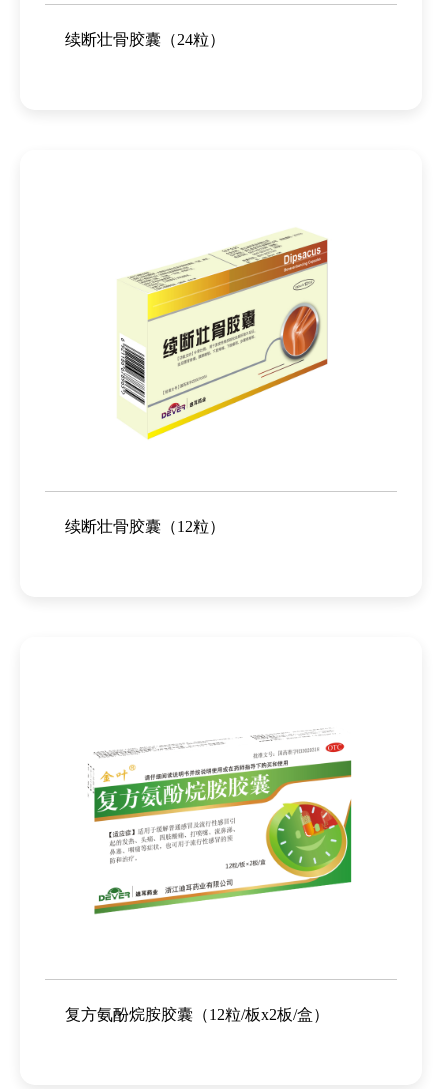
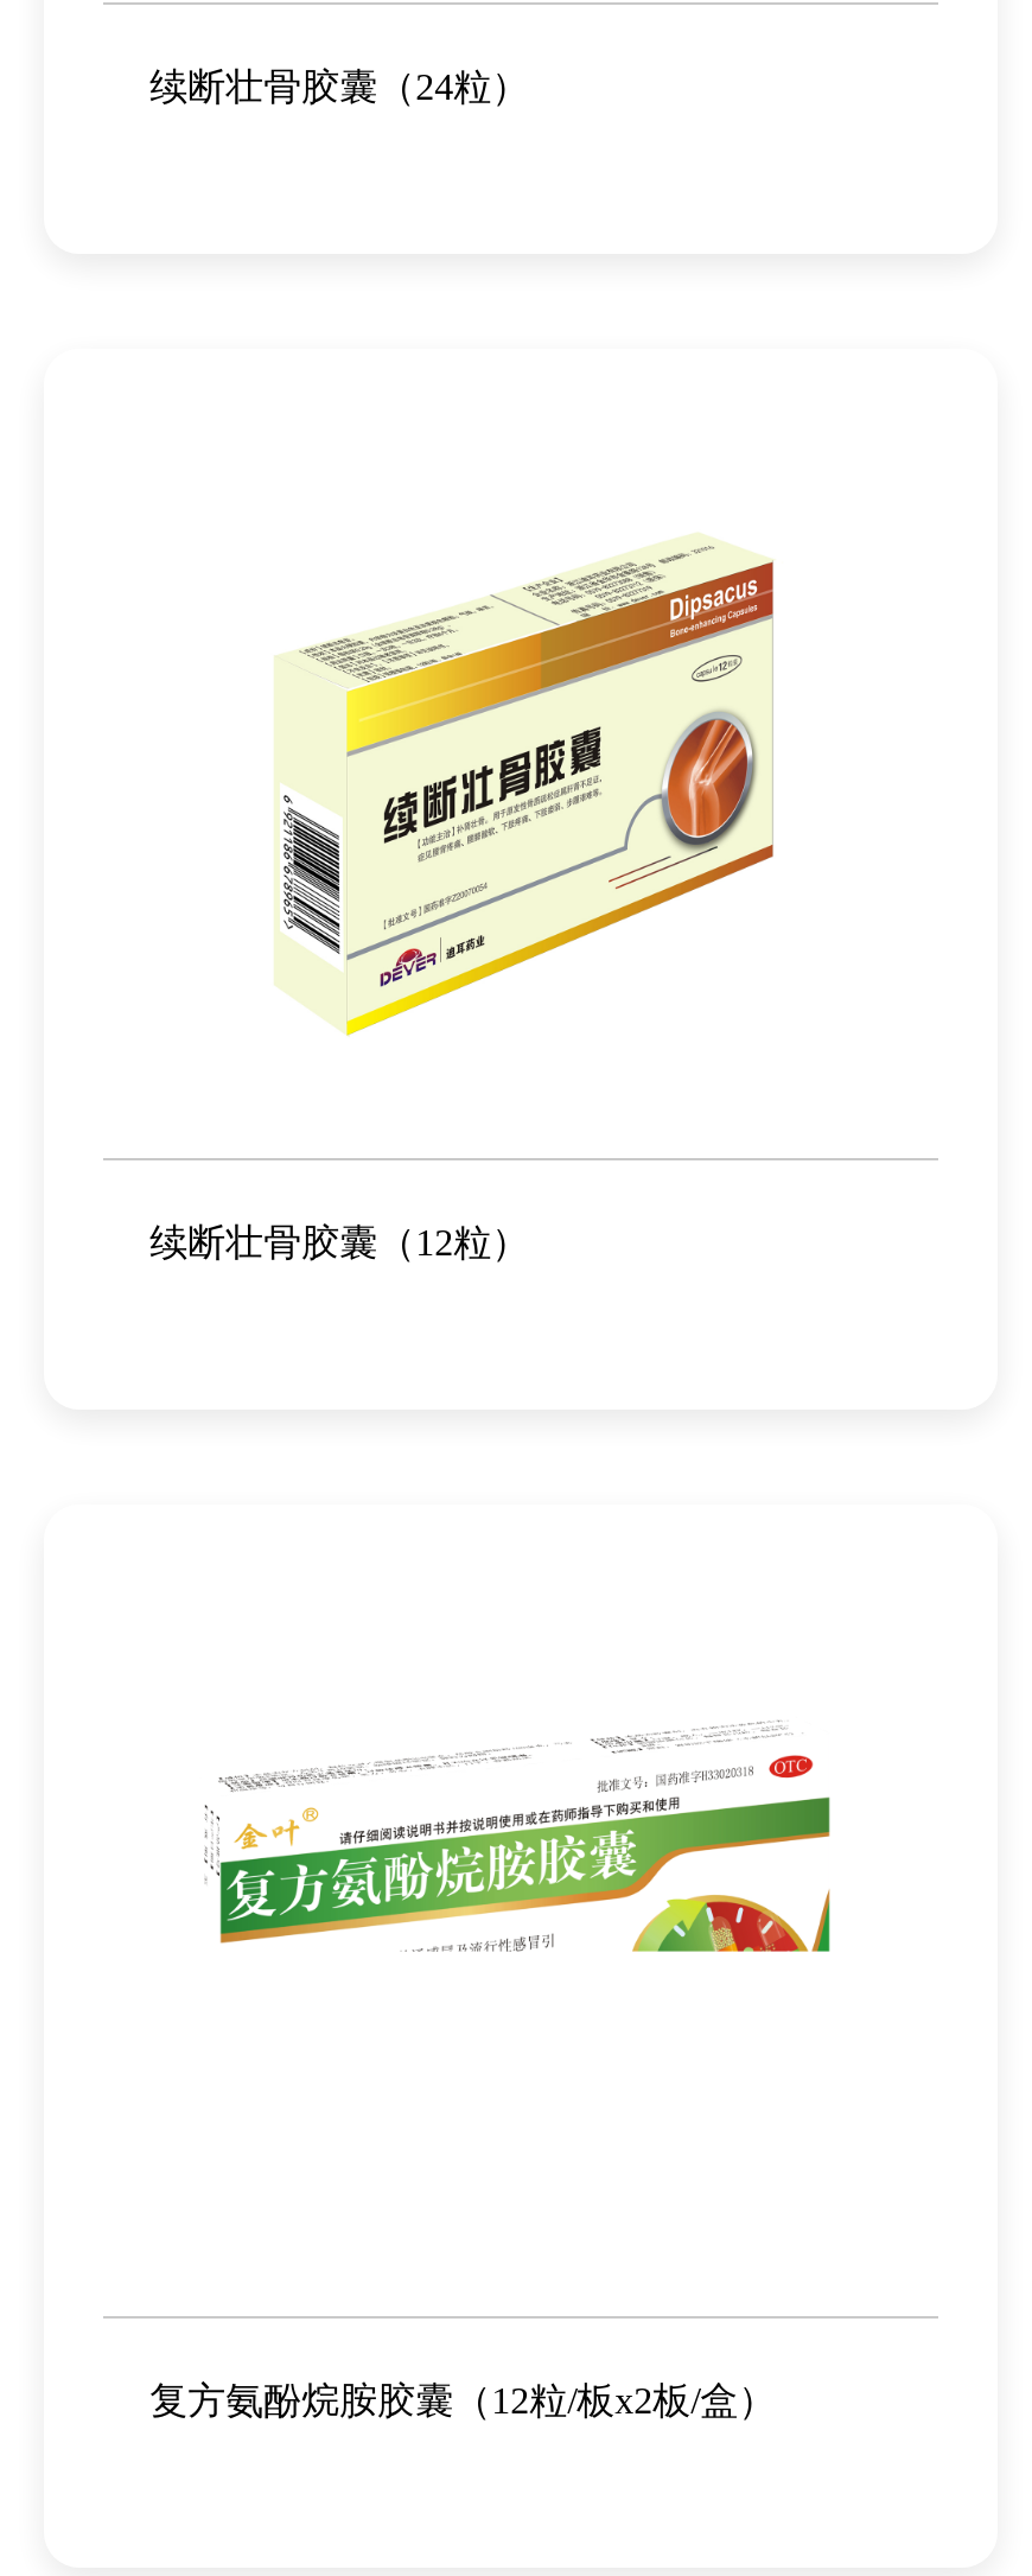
[93,824,352,915] [image] -> none

